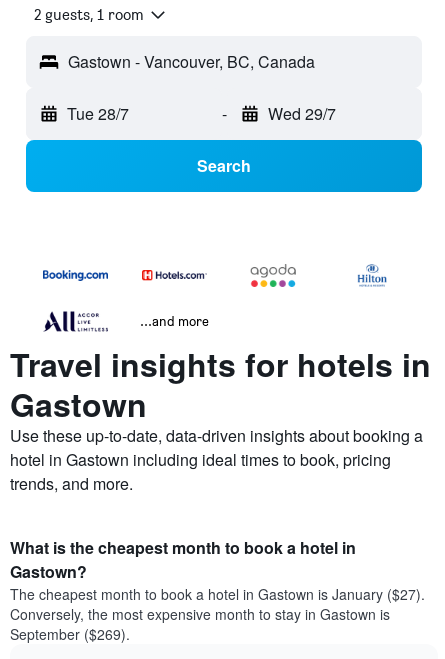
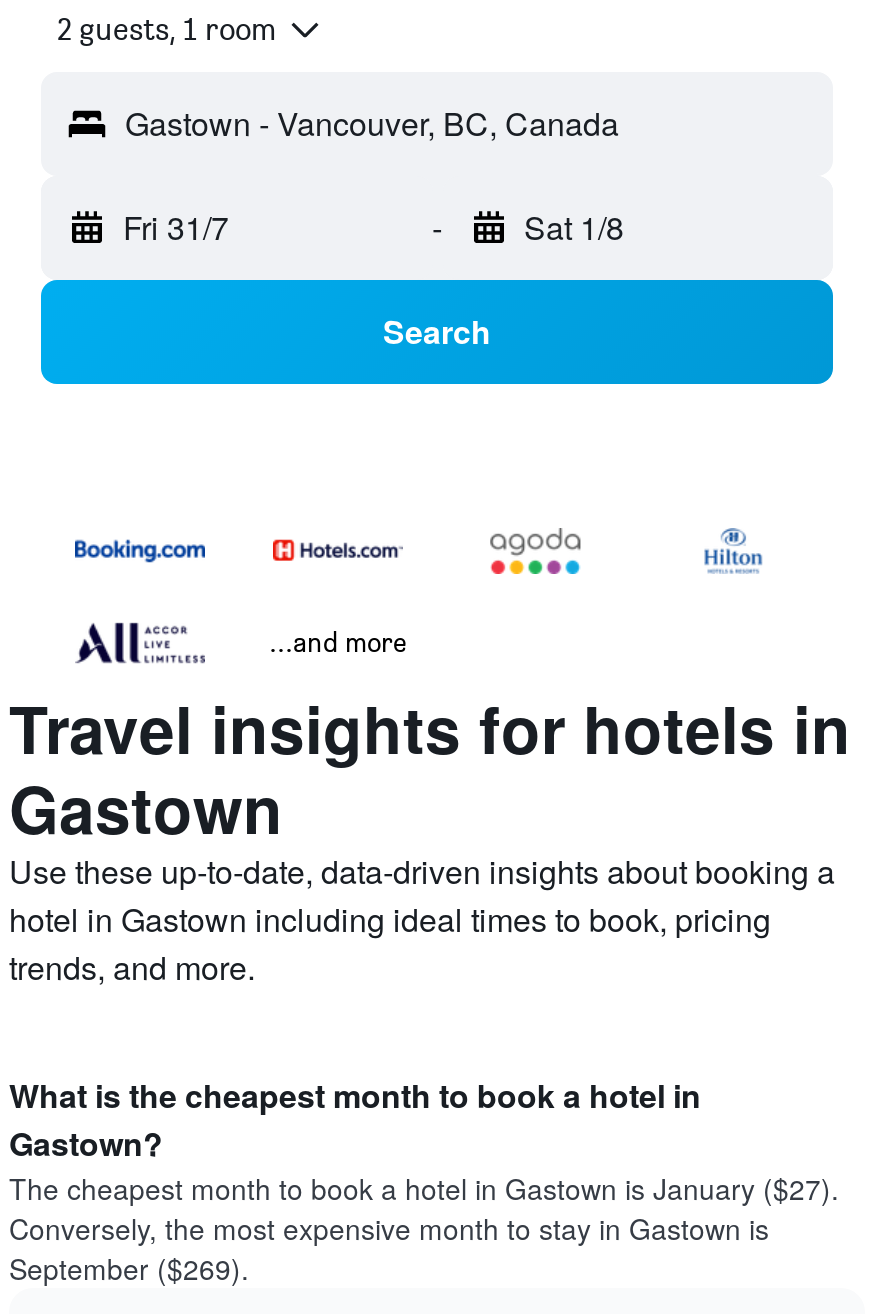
[67,102,129,125] Tue 28/7 -> [123,204,229,250] Fri 31/7
[267,102,335,125] Wed 29/7 -> [524,204,624,250] Sat 1/8

